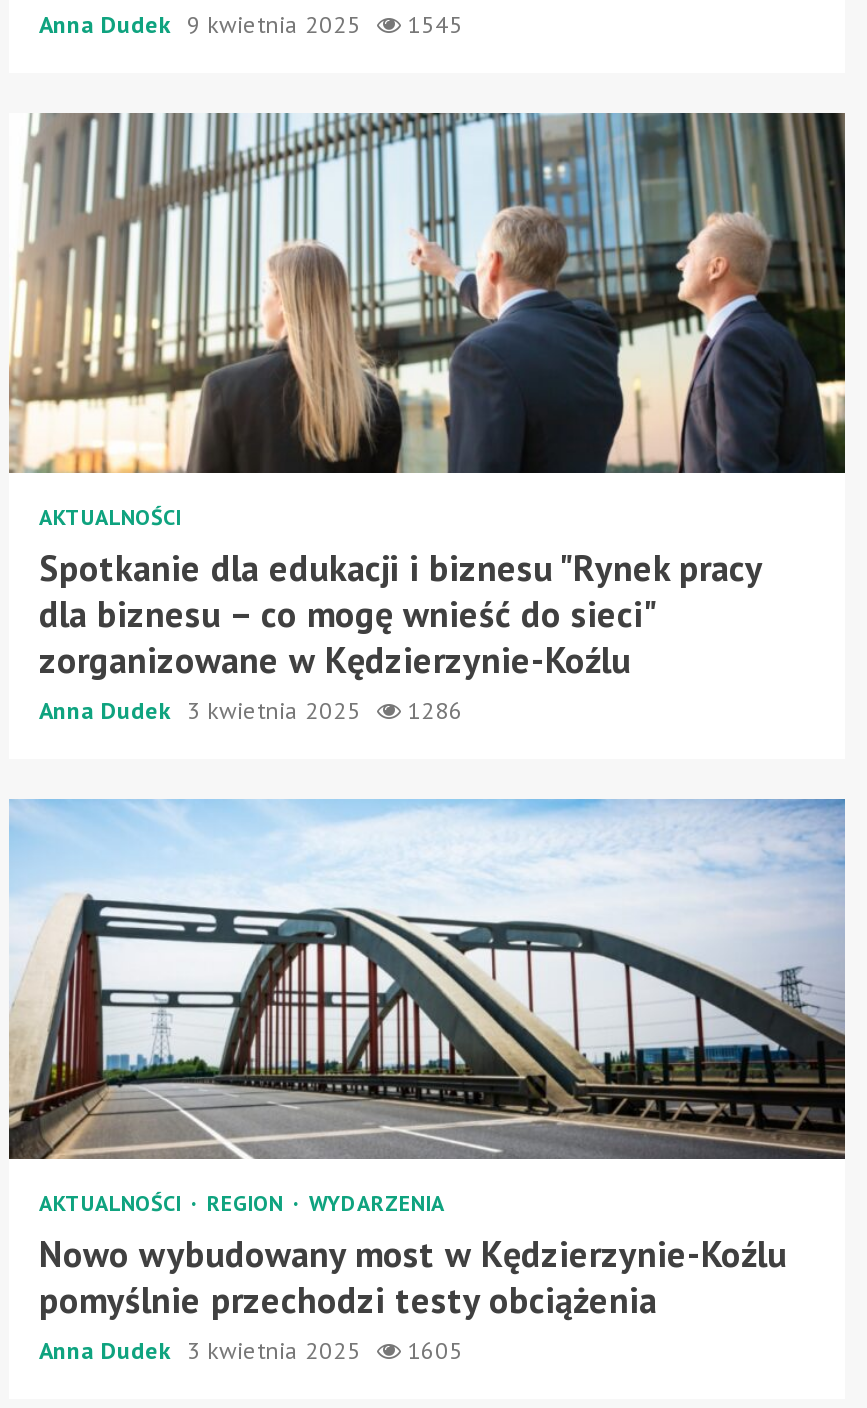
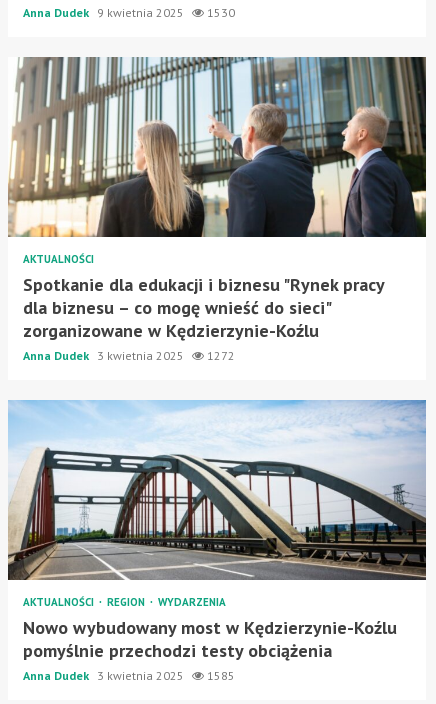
[39,8,463,38] Anna Dudek 9 kwietnia 2025 1545 -> [23,5,235,20] Anna Dudek 9 kwietnia 2025 1530
[39,694,463,724] Anna Dudek 3 kwietnia 2025 1286 -> [23,348,235,363] Anna Dudek 3 kwietnia 2025 1272
[39,1334,463,1364] Anna Dudek 3 kwietnia 2025 1605 -> [23,668,235,683] Anna Dudek 3 kwietnia 2025 1585

